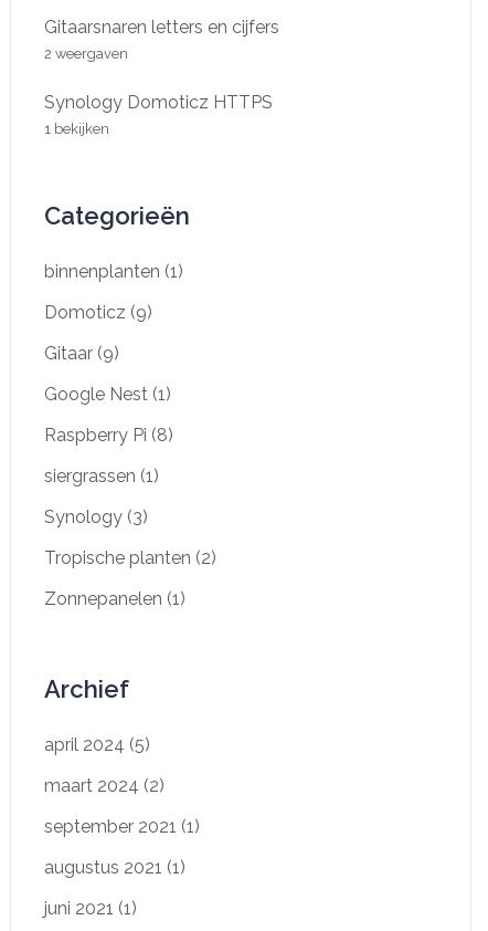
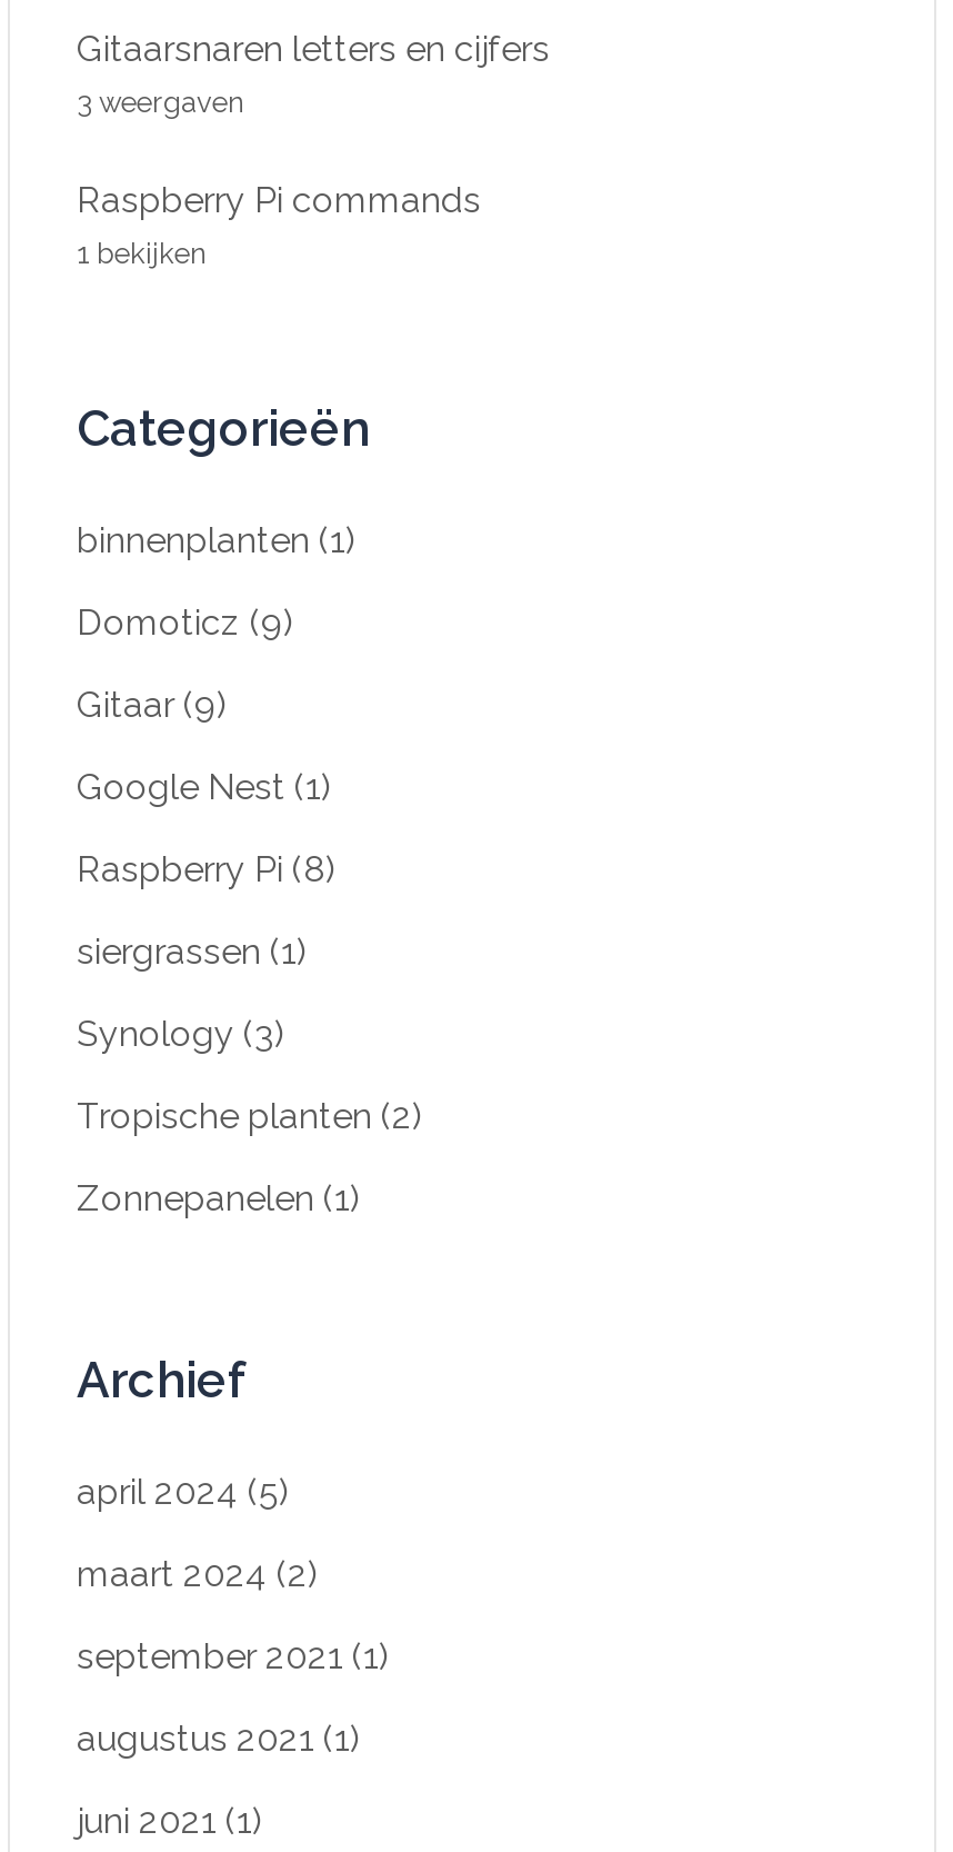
[44,45,128,61] 2 weergaven -> [77,84,245,118] 3 weergaven
[44,91,273,112] Synology Domoticz HTTPS -> [77,178,481,220] Raspberry Pi commands

